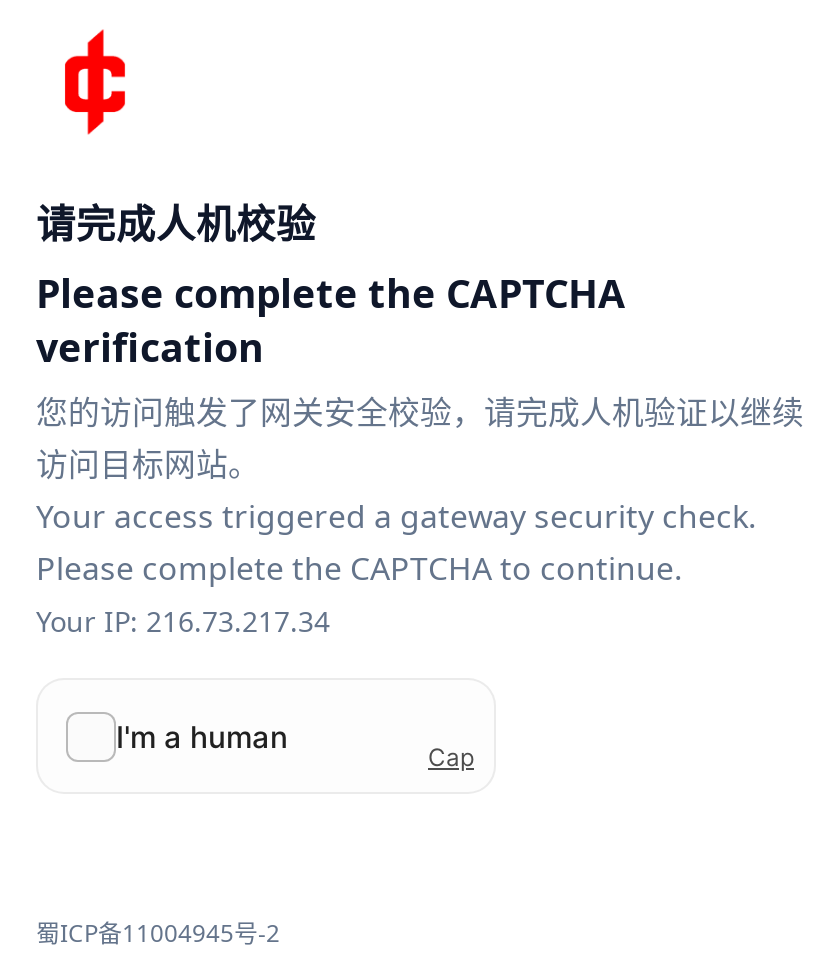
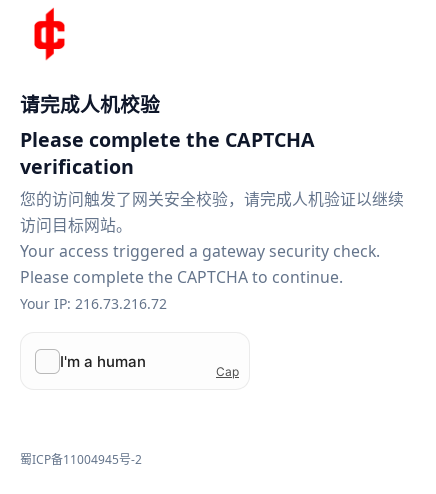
[36,602,330,640] Your IP: 216.73.217.34 -> [20,294,167,313] Your IP: 216.73.216.72

